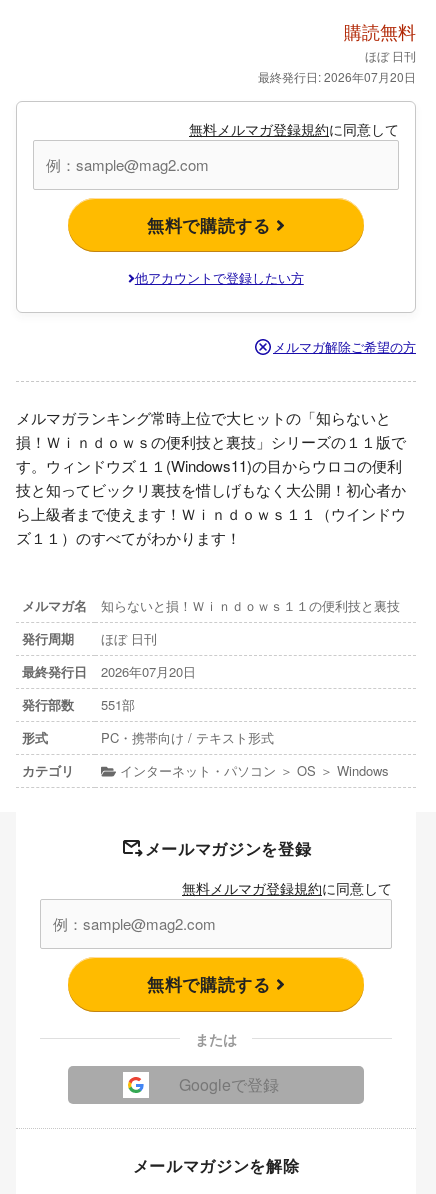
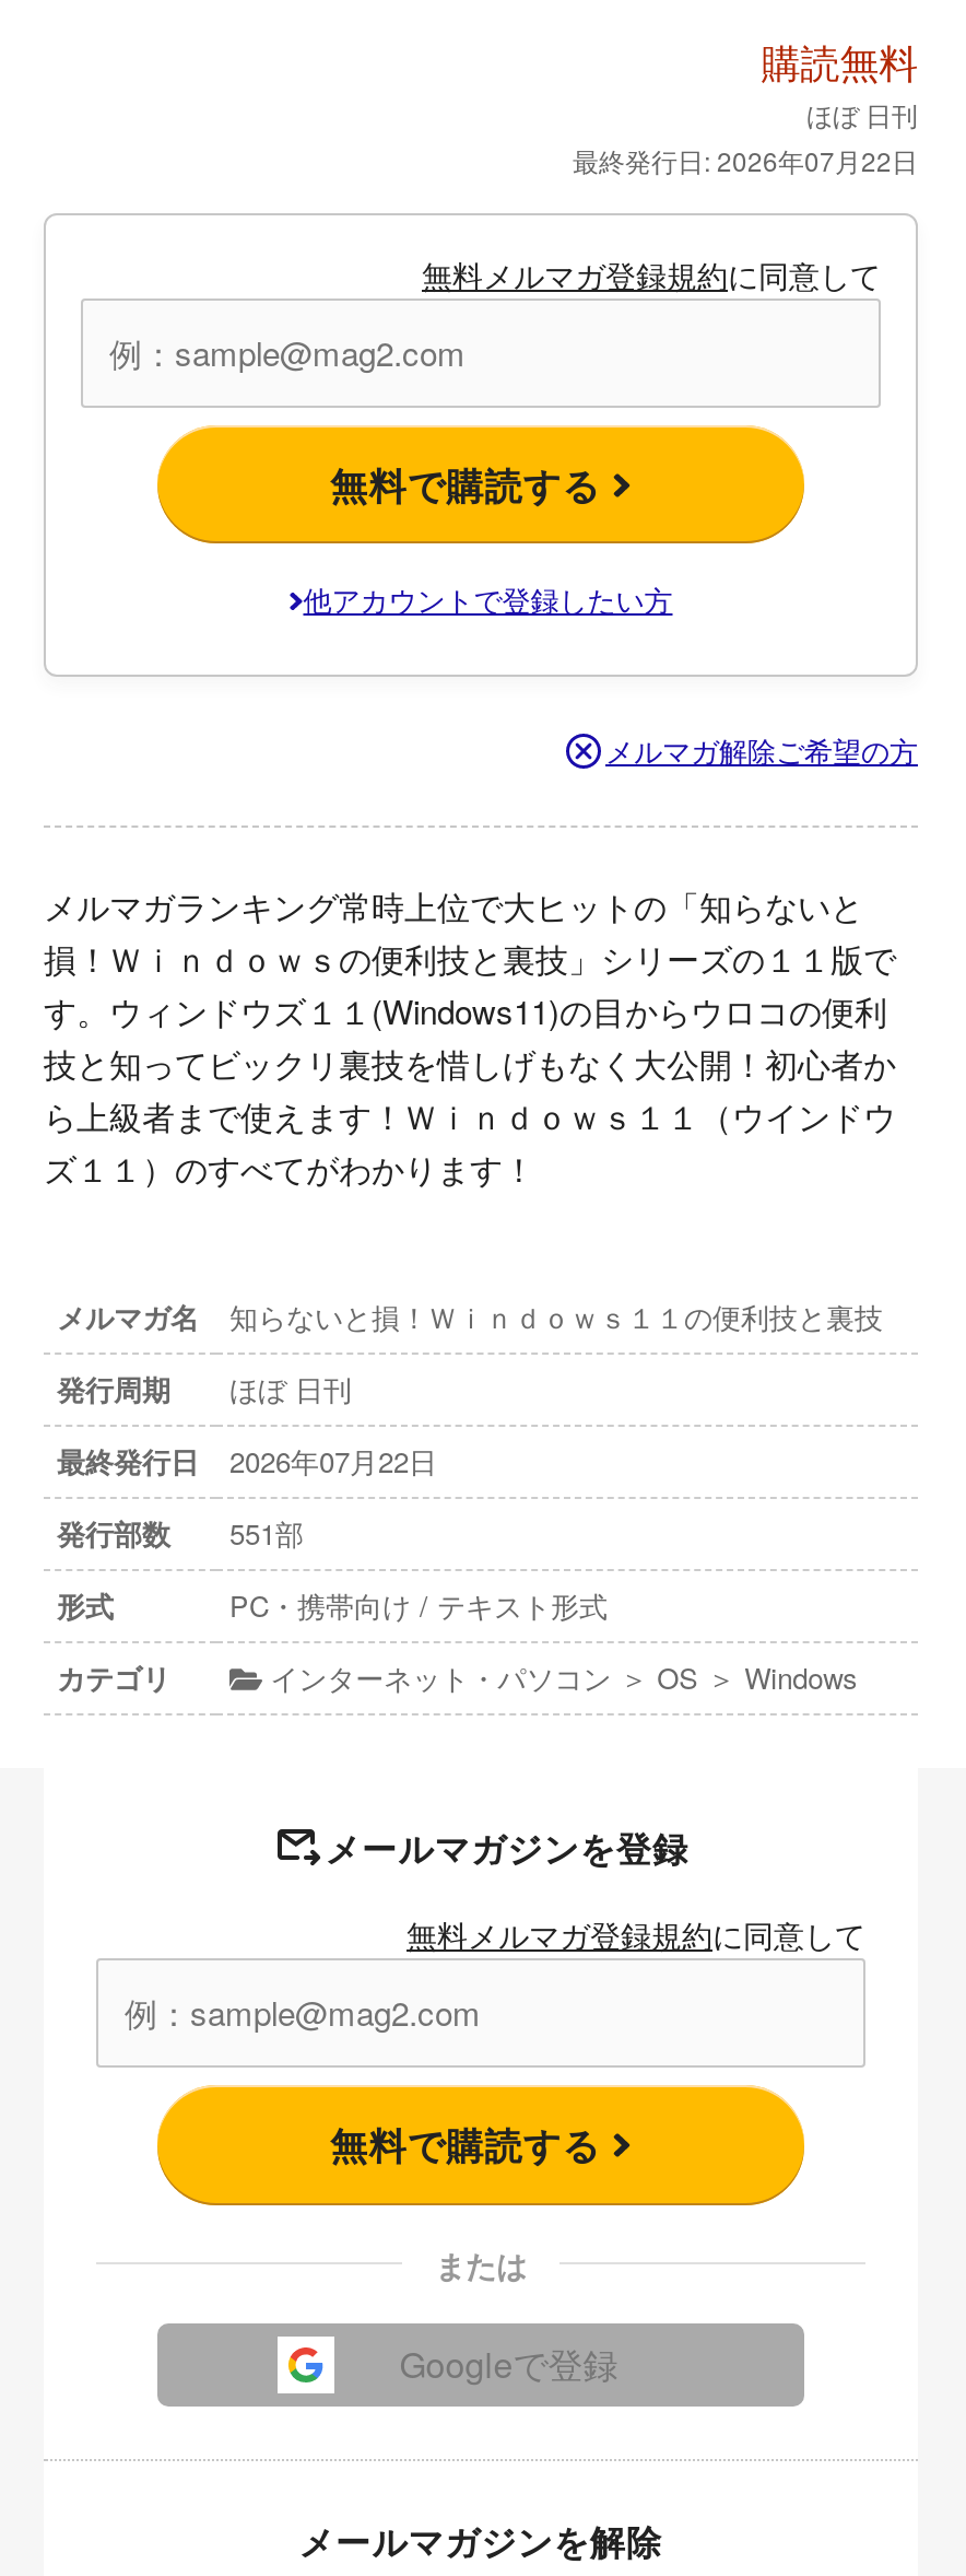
[258,68,416,85] 最終発行日: 2026年07月20日 -> [573,142,918,179] 最終発行日: 2026年07月22日
[22,662,196,681] 最終発行日 2026年07月20日 -> [57,1441,437,1483] 最終発行日 2026年07月22日

